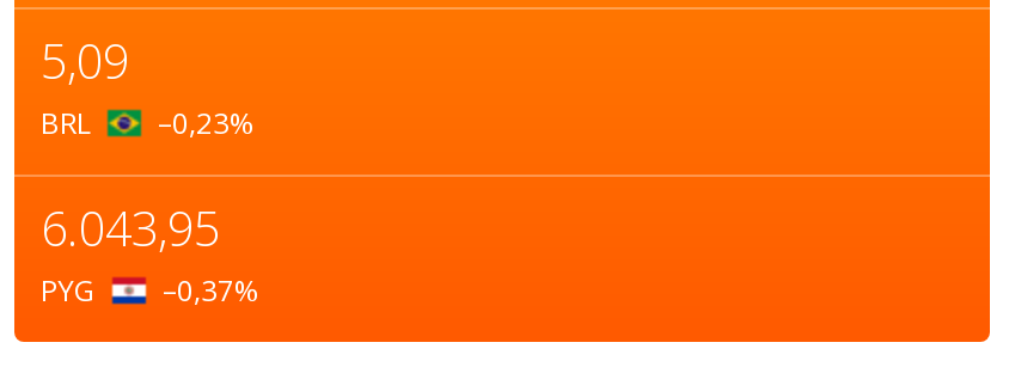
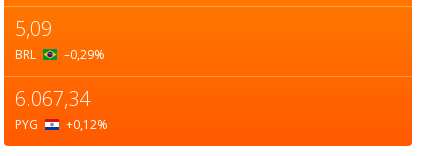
[41,104,256,144] BRL –0,23% -> [15,46,105,63] BRL –0,29%
[41,197,220,261] 6.043,95 -> [15,85,90,112] 6.067,34
[41,271,261,311] PYG –0,37% -> [15,116,108,133] PYG +0,12%

